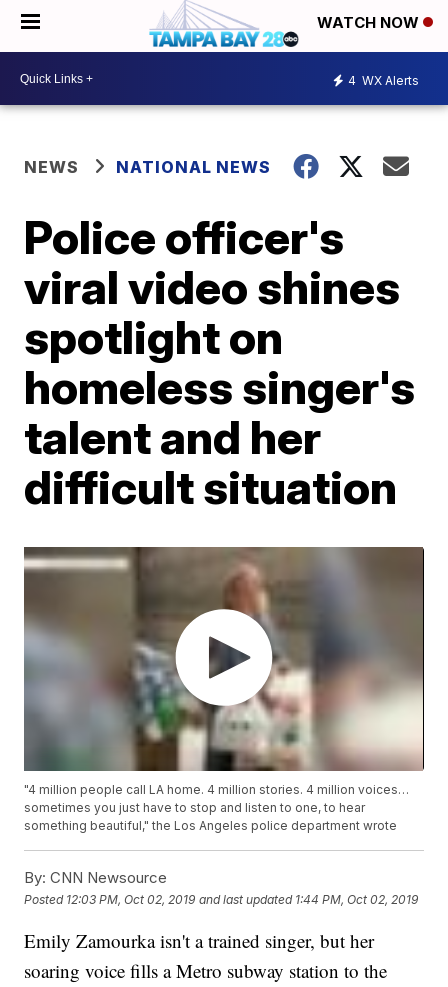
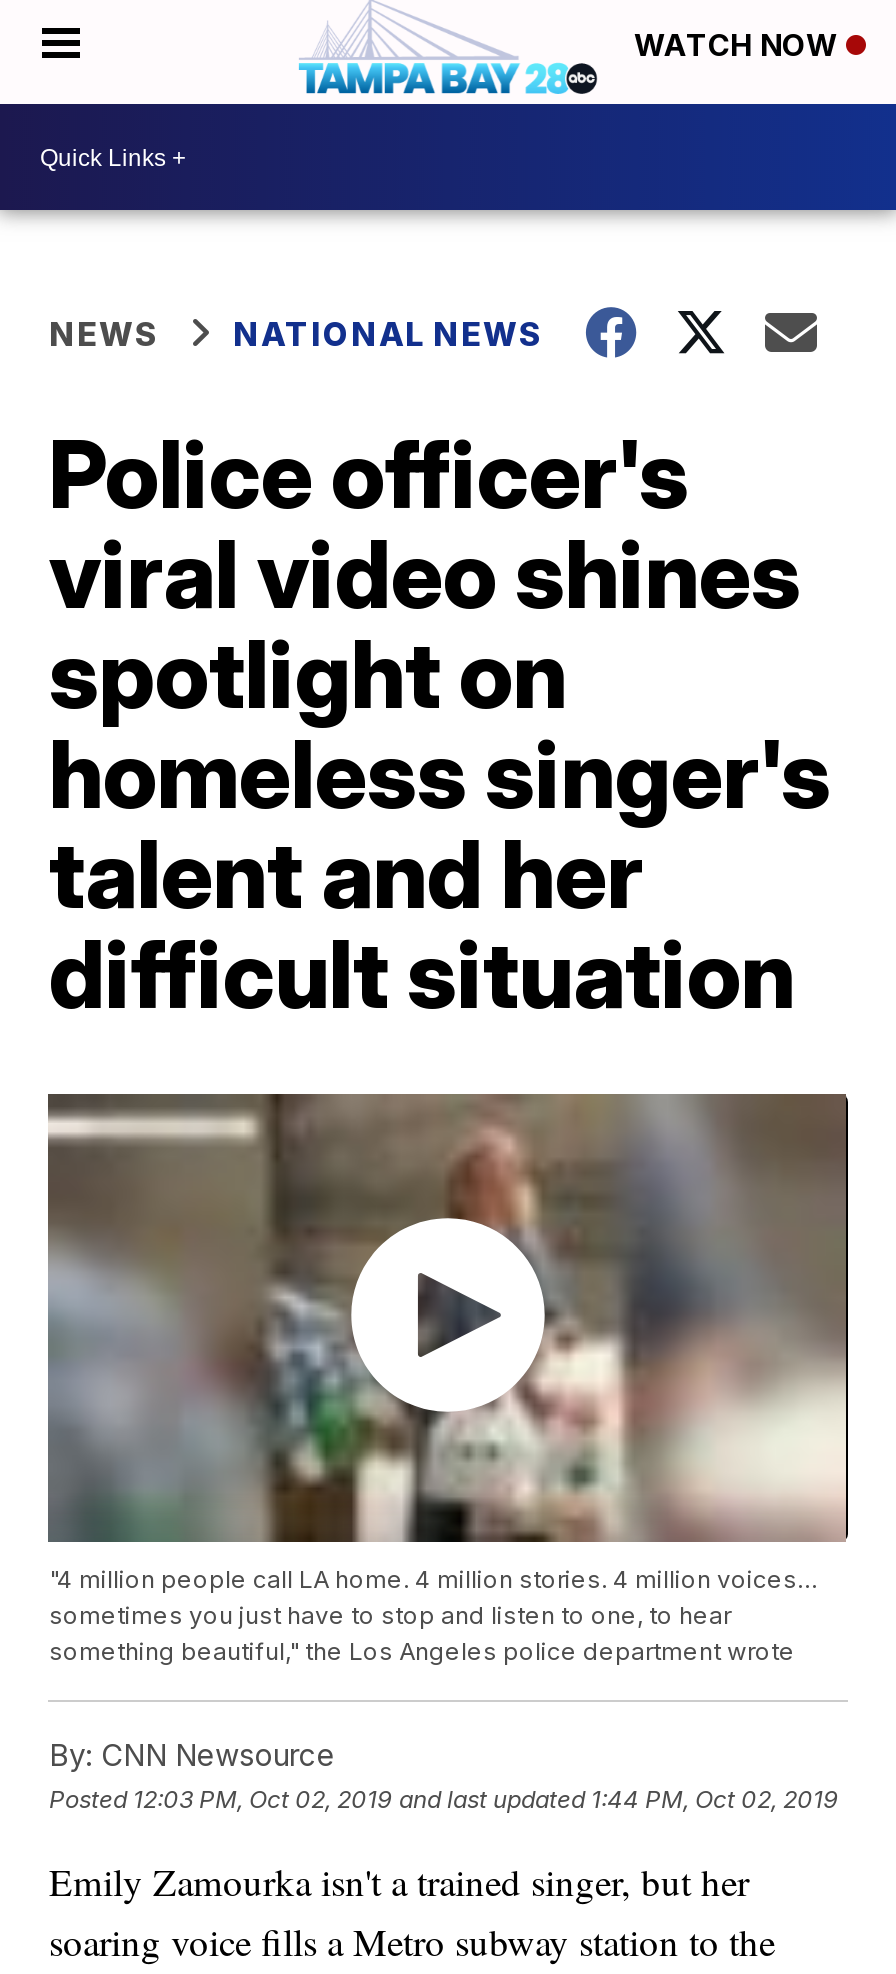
[348,72,419,87] 4 WX Alerts -> none

